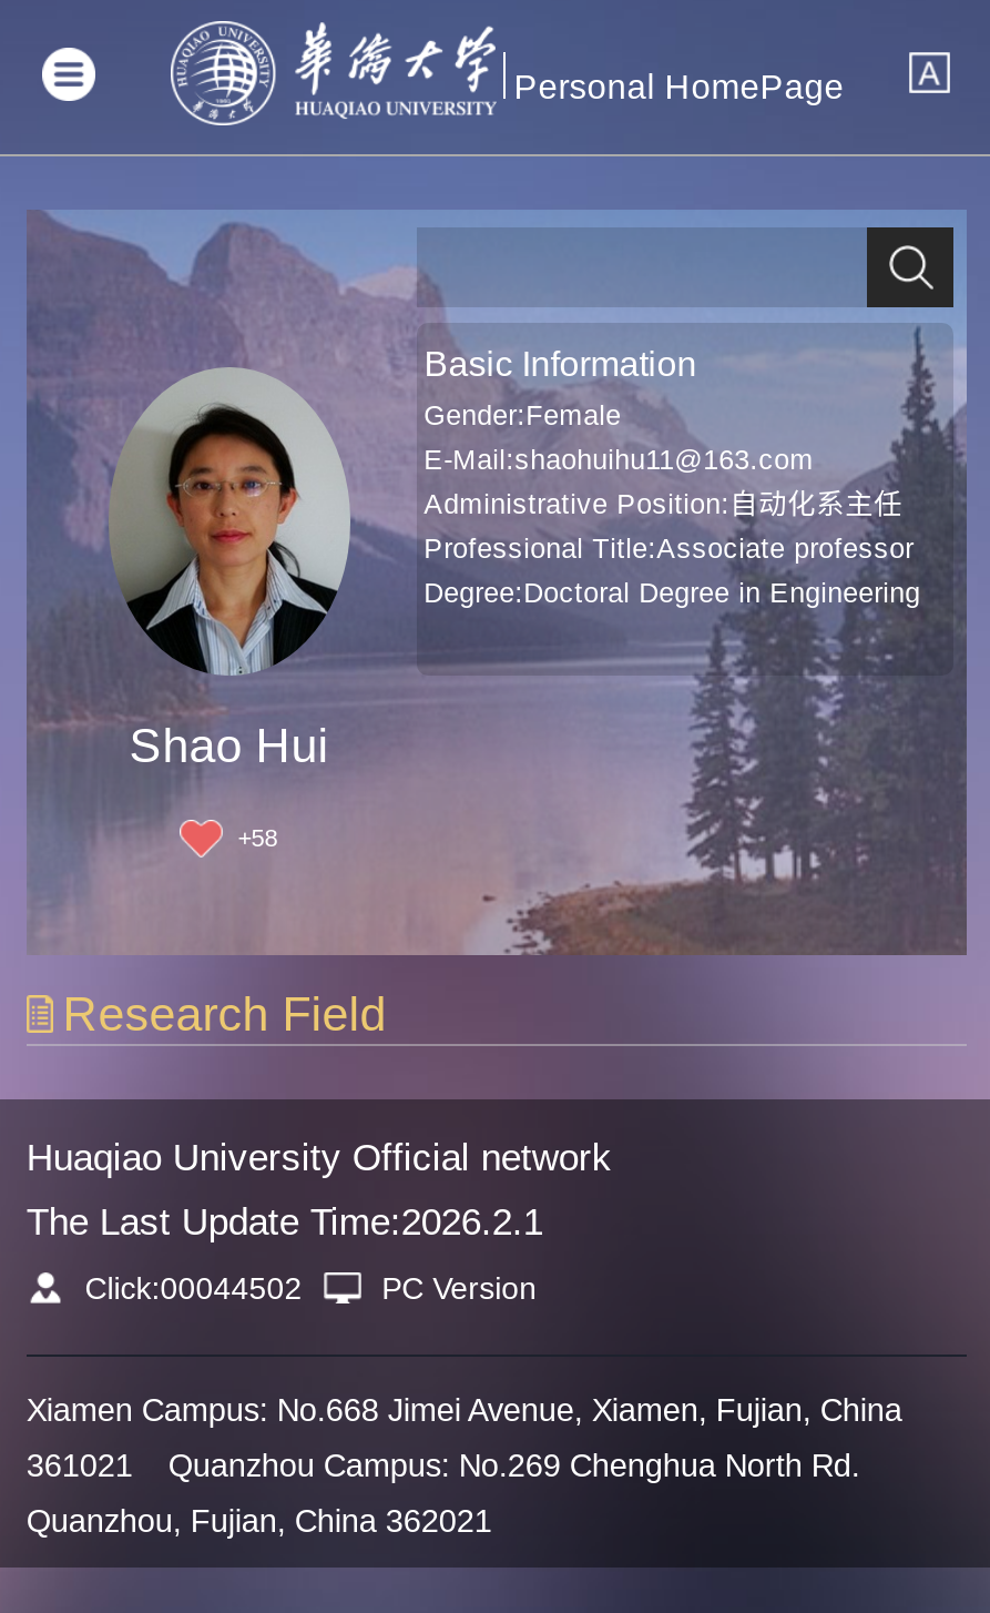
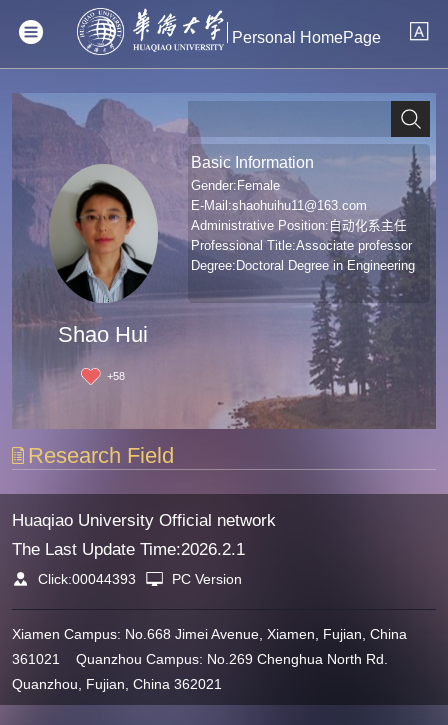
[76,1270,302,1305] Click:00044502 -> [34,571,136,587] Click:00044393

